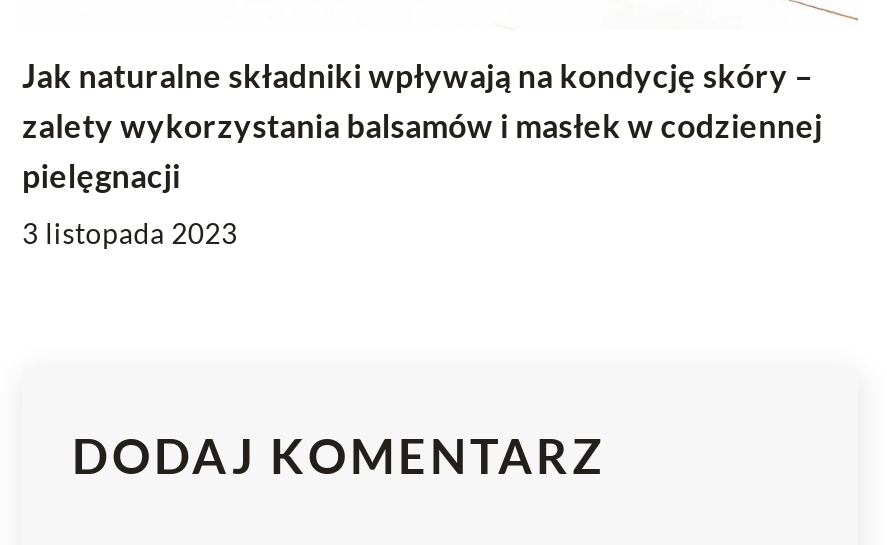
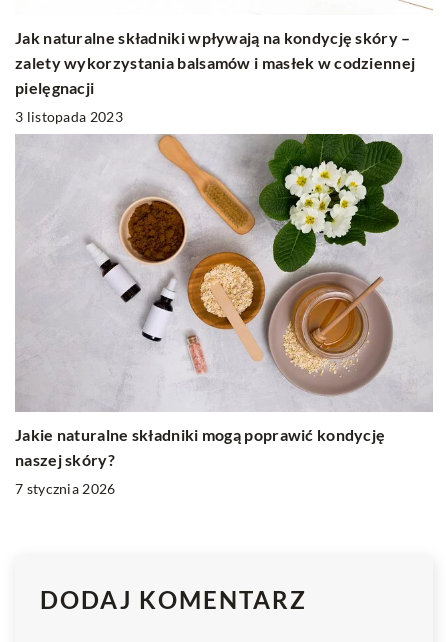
none -> [15,133,433,497] [image] | Jakie naturalne składniki mogą poprawić kondycję | naszej skóry? | 7 stycznia 2026

